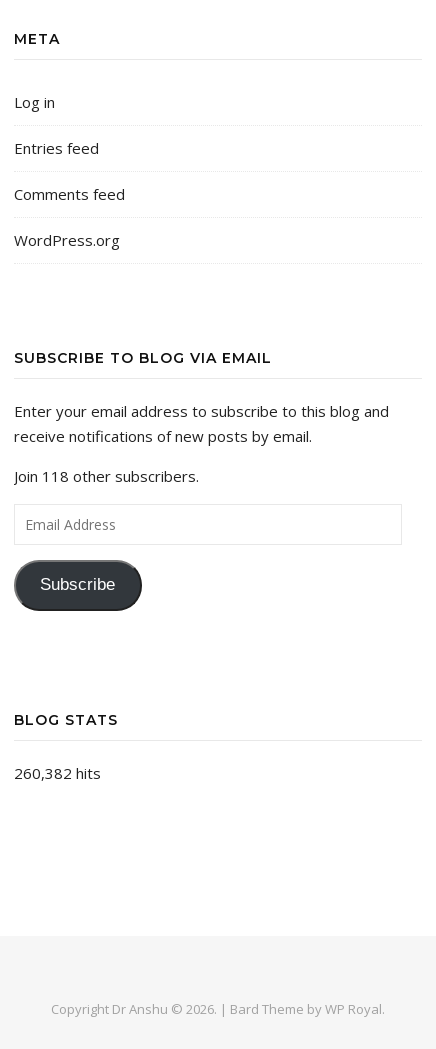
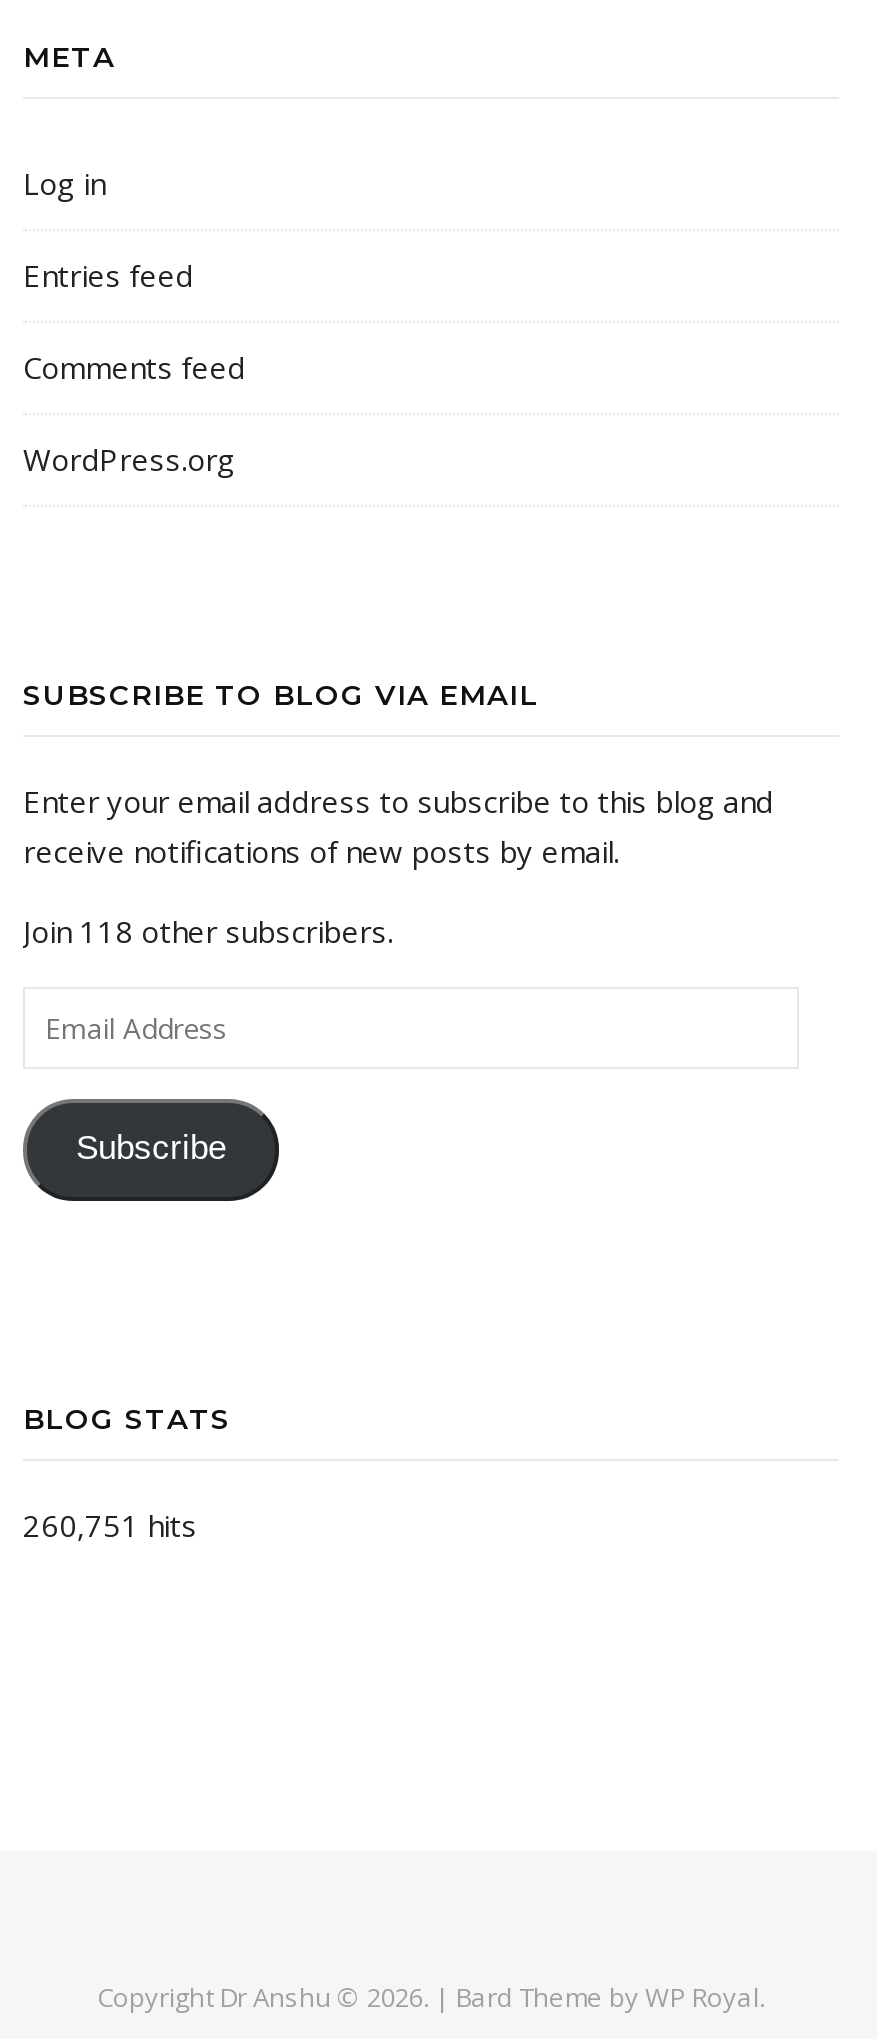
[14,762,101,782] 260,382 hits -> [23,1504,197,1544] 260,751 hits

